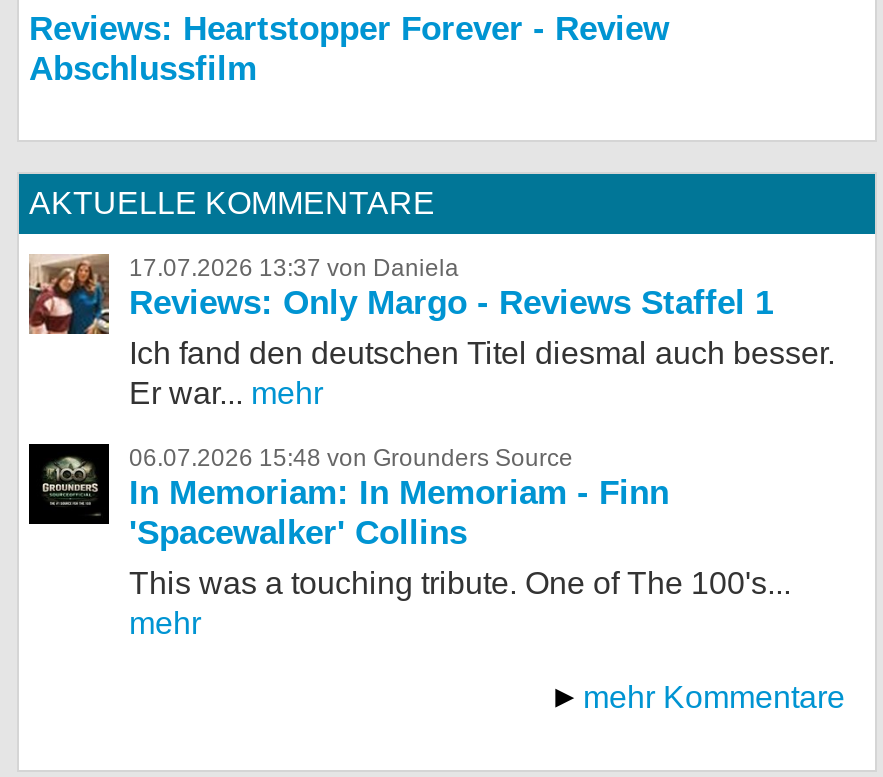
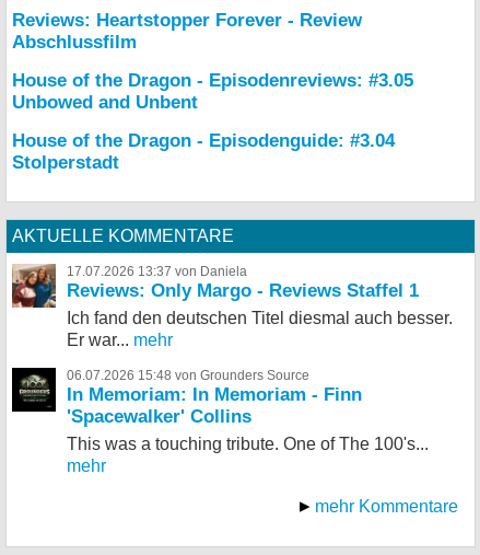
none -> [12,70,413,173] House of the Dragon - Episodenreviews: #3.05 | Unbowed and Unbent | House of the Dragon - Episodenguide: #3.04 | Stolperstadt

